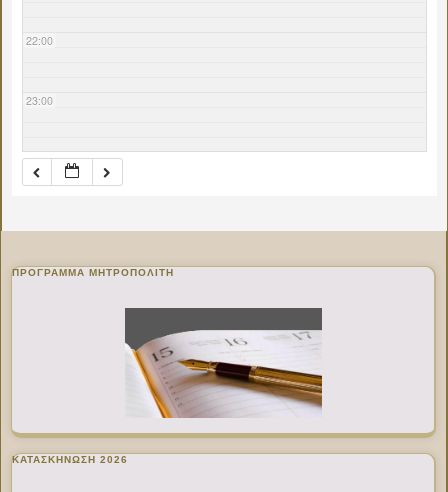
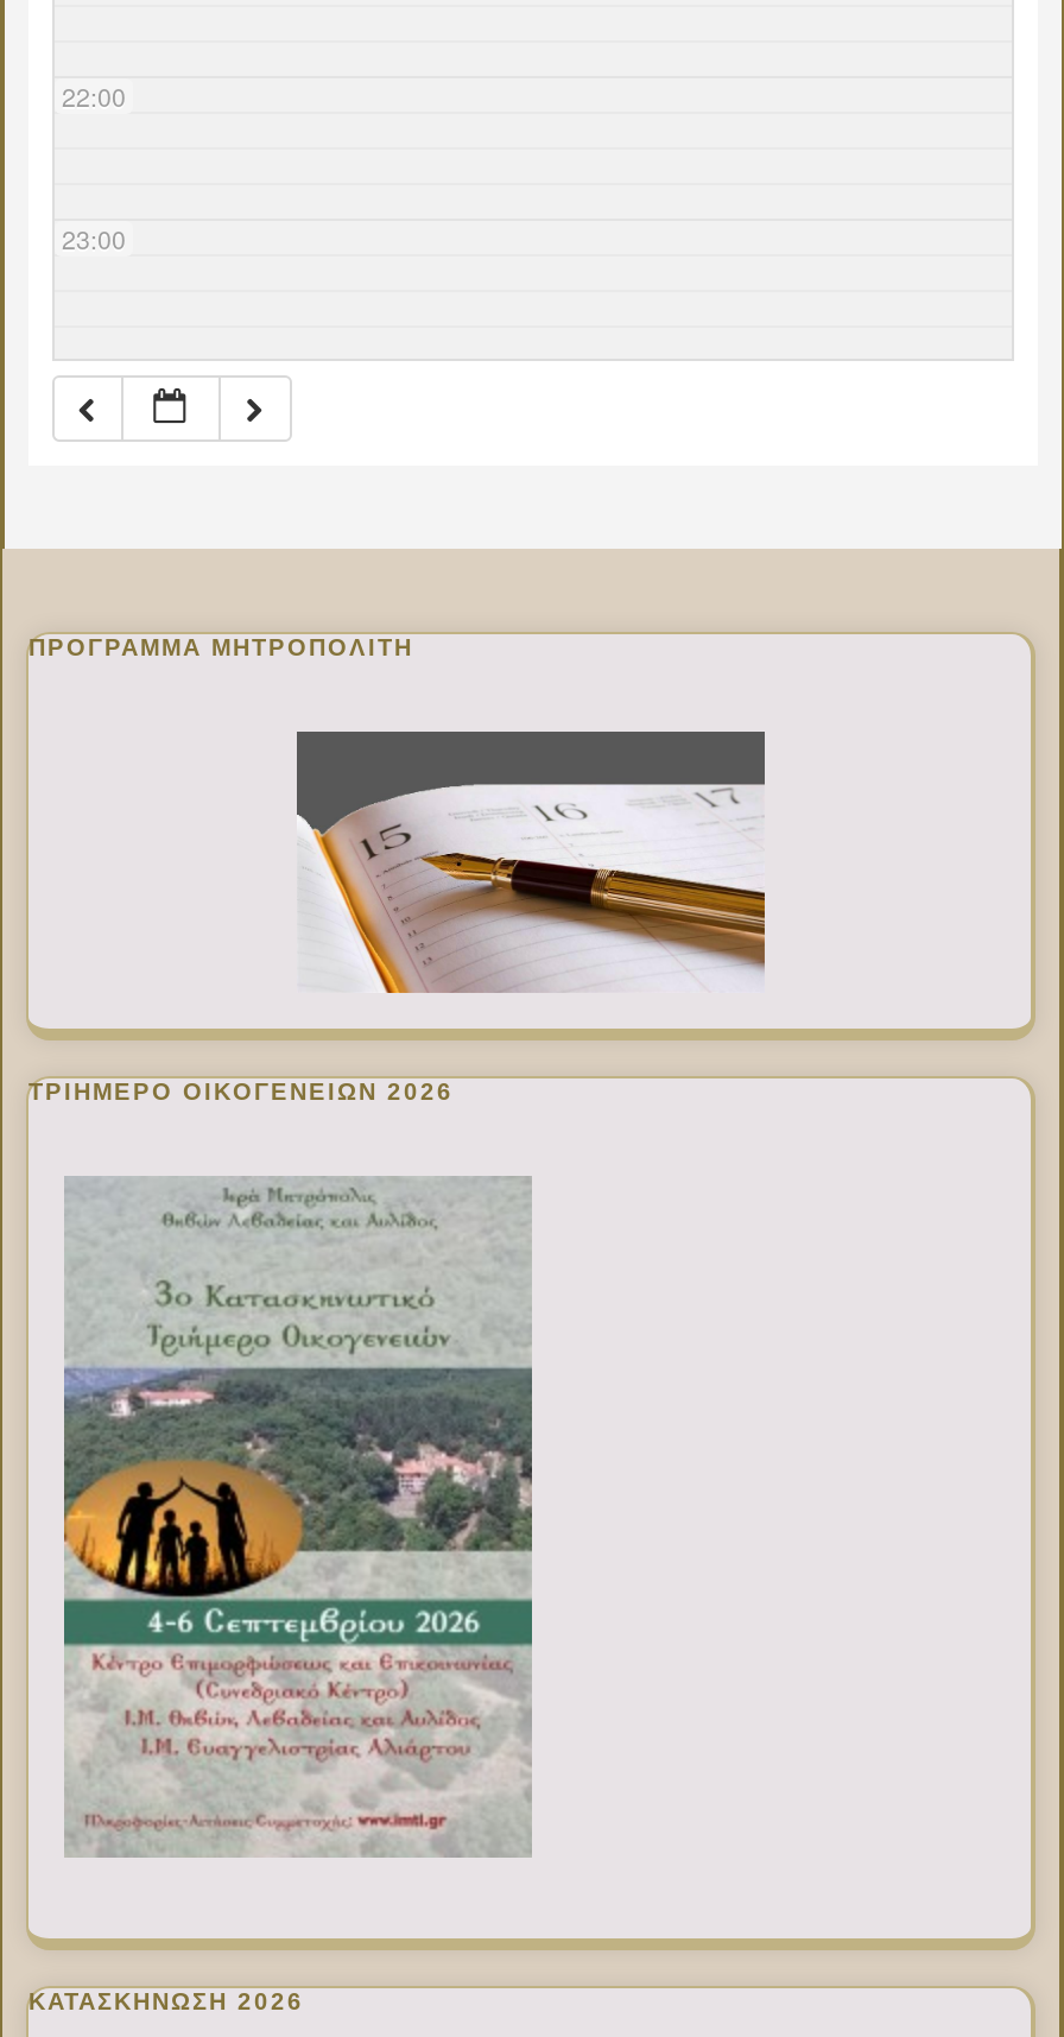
none -> [28,1079,454,1105] ΤΡΙΗΜΕΡΟ ΟΙΚΟΓΕΝΕΙΩΝ 2026
none -> [62,1176,534,1858] [image]

